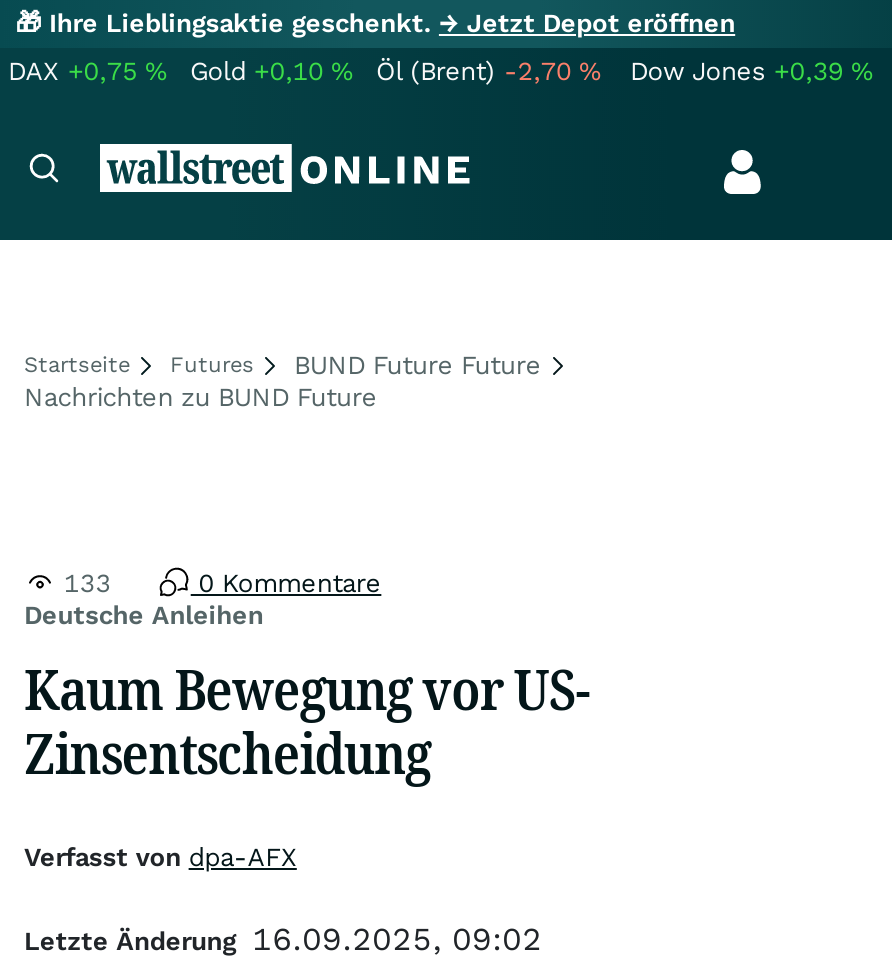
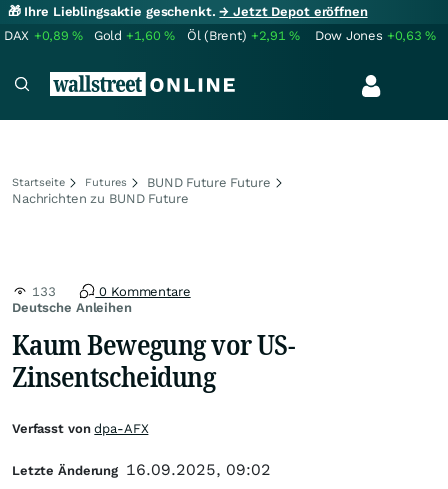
[8,56,166,86] DAX +0,75% -> [4,28,83,43] DAX +0,89%
[190,56,352,86] Gold +0,10% -> [94,28,175,43] Gold +1,60%
[376,56,600,86] Öl (Brent) -2,70% -> [187,28,300,43] Öl (Brent) +2,91%
[630,56,872,86] Dow Jones +0,39% -> [315,28,436,43] Dow Jones +0,63%

